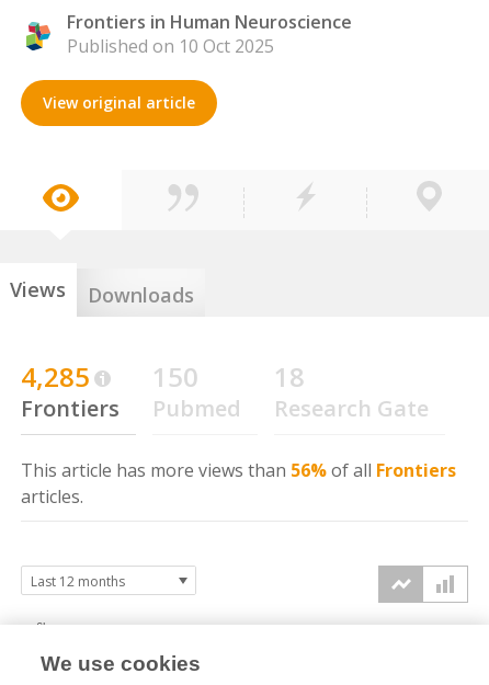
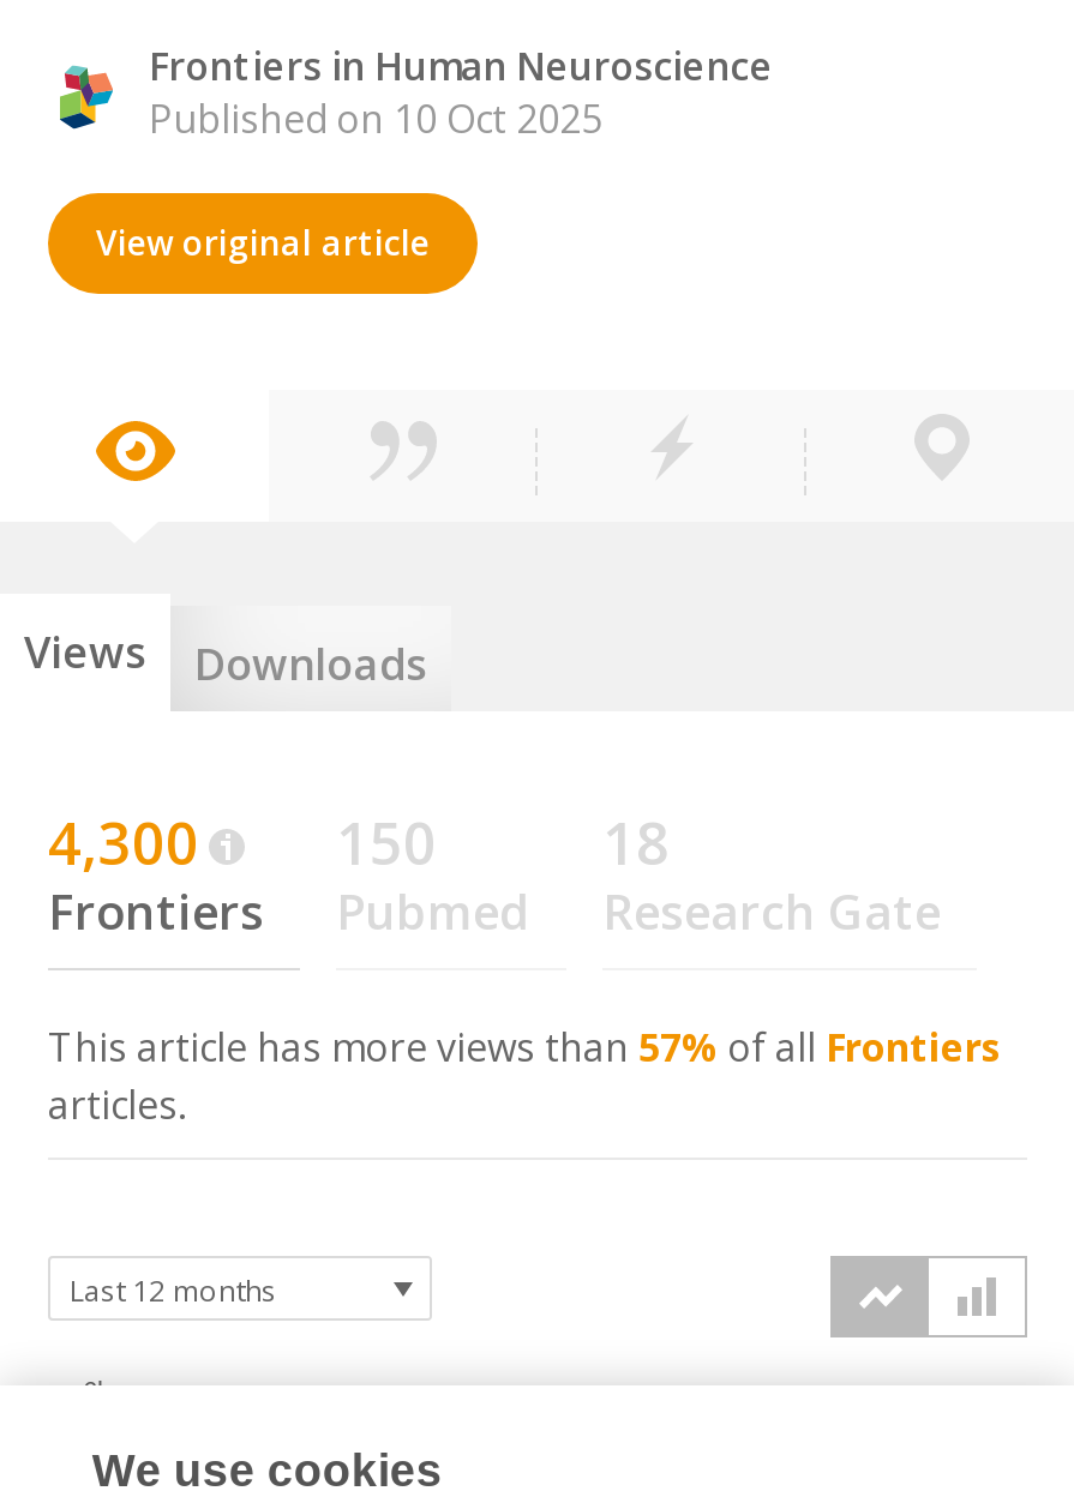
[21,358,90,395] 4,285 -> [48,802,199,882] 4,300
[21,458,456,482] This article has more views than 56% of all Frontiers -> [48,1021,1001,1074] This article has more views than 57% of all Frontiers

